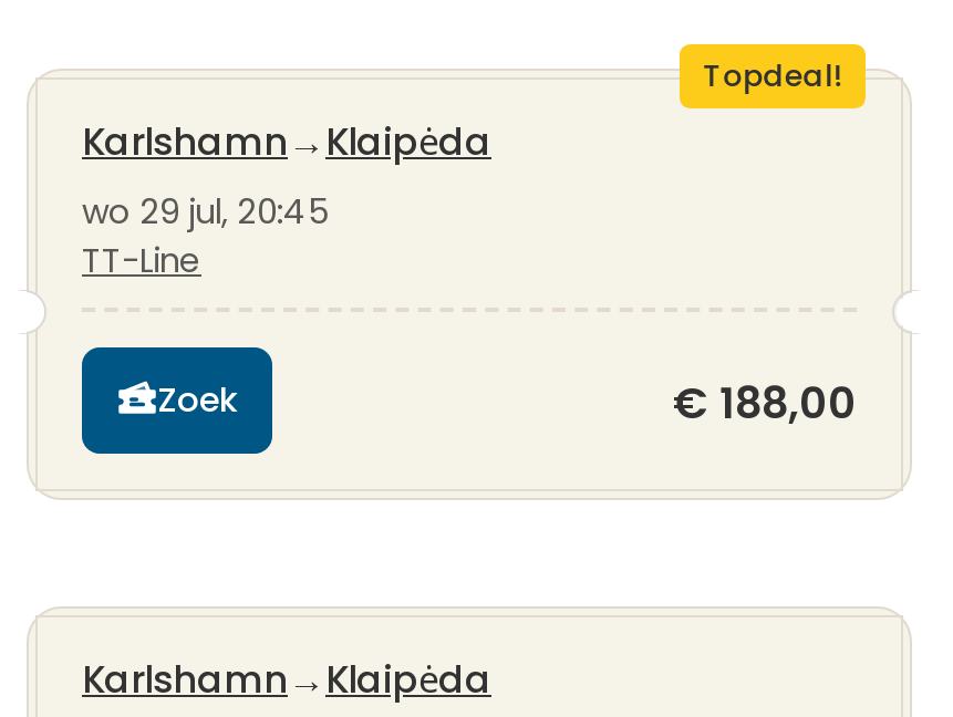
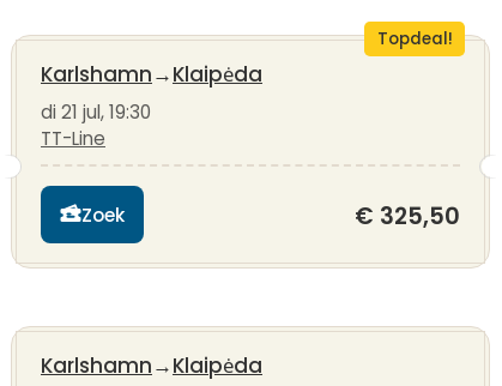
[82,188,330,235] wo 29 jul, 20:45 -> [41,100,151,125] di 21 jul, 19:30
[673,374,857,434] € 188,00 -> [355,200,460,233] € 325,50

